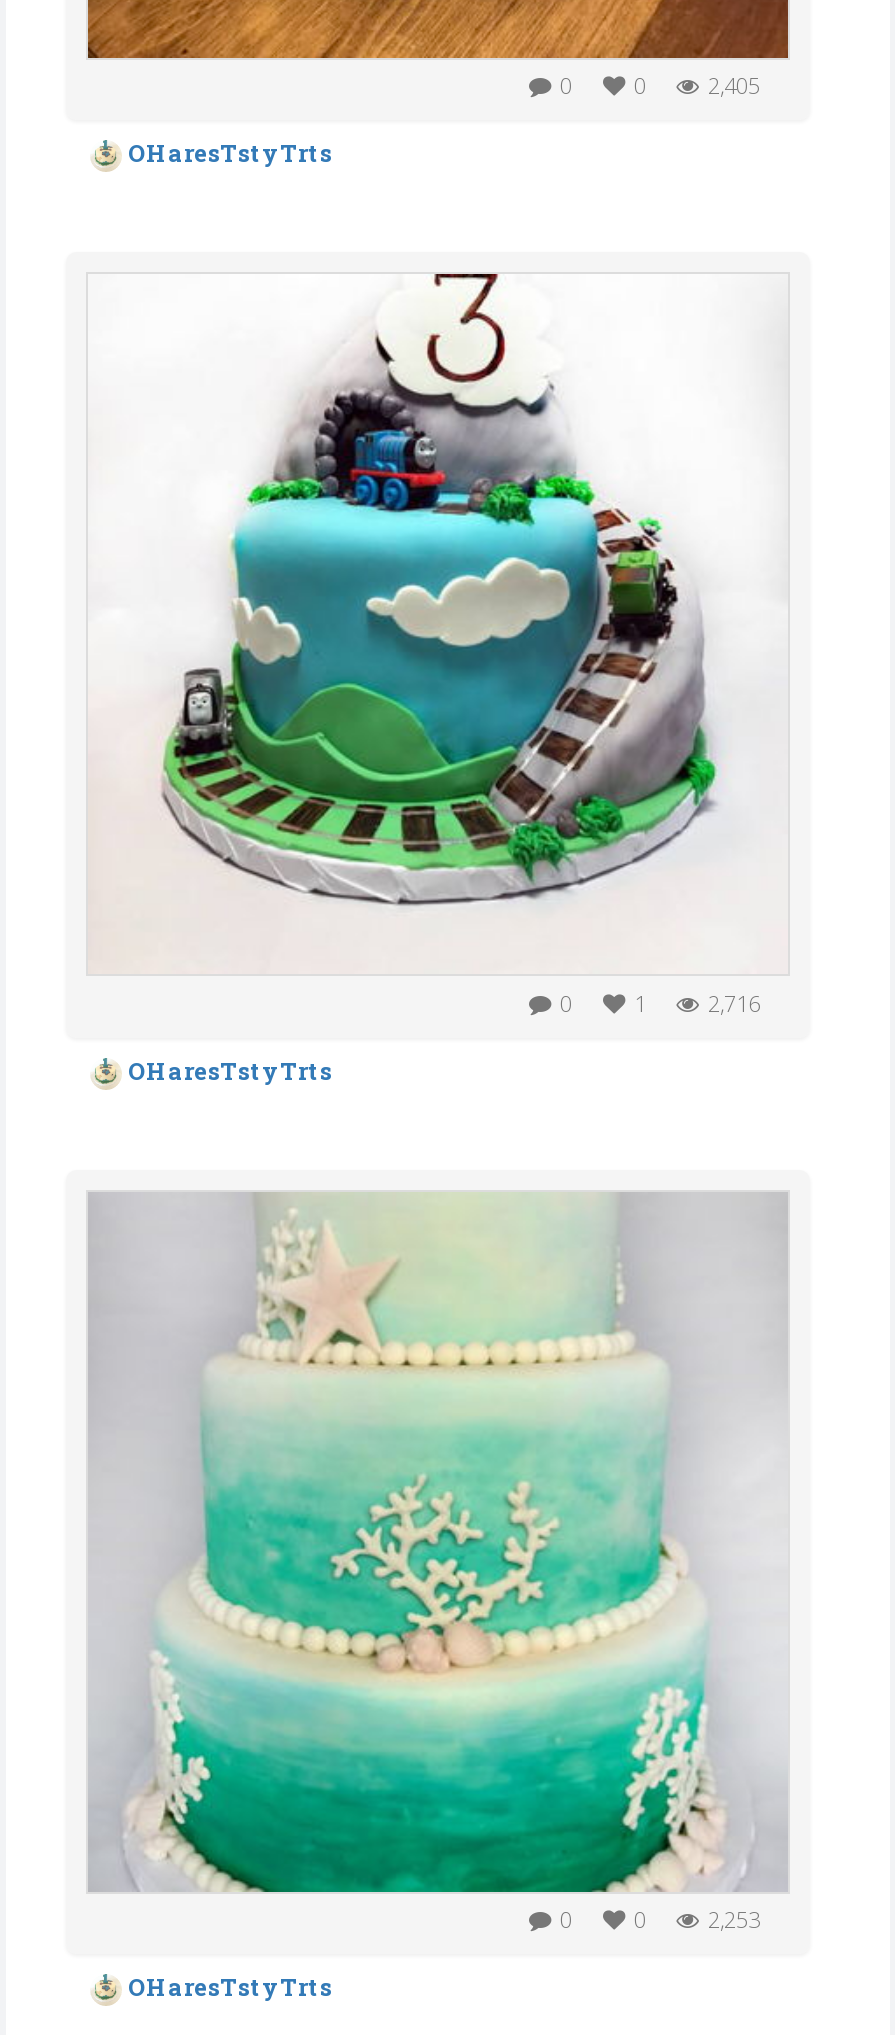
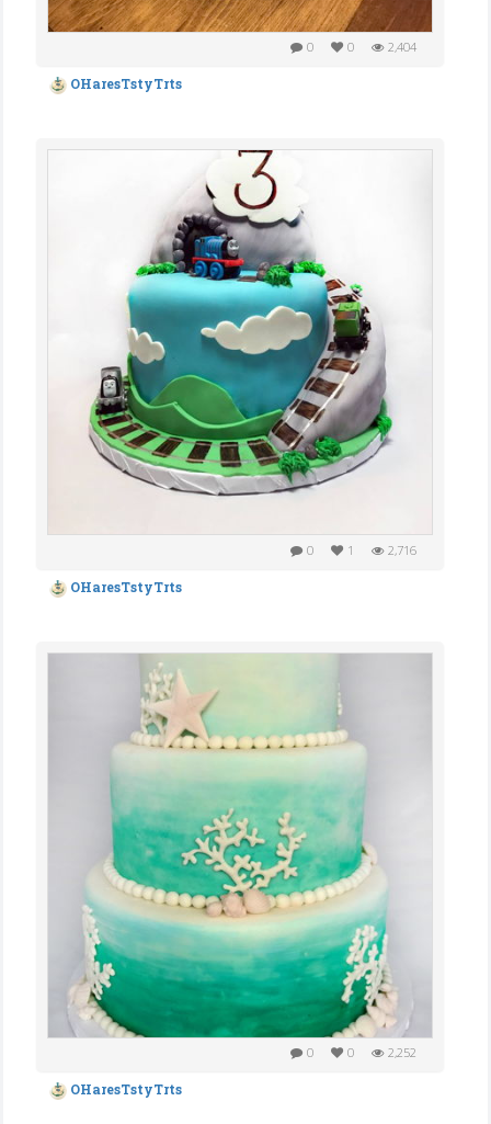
[554,70,760,100] 0 0 2,405 -> [304,39,416,55] 0 0 2,404
[554,1904,760,1934] 0 0 2,253 -> [304,1044,416,1060] 0 0 2,252

